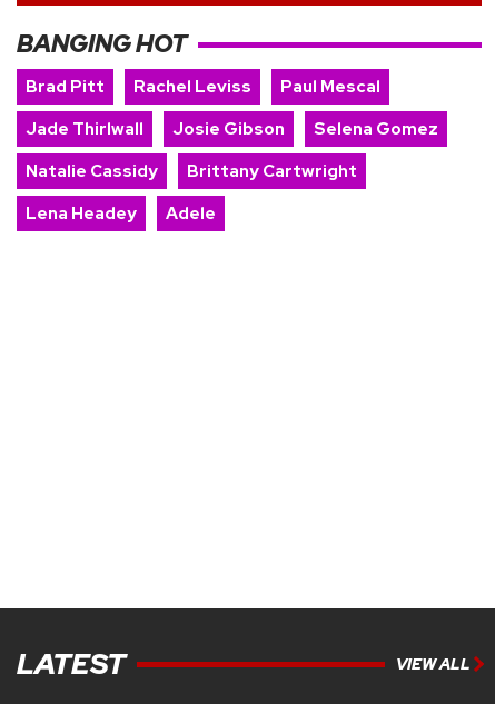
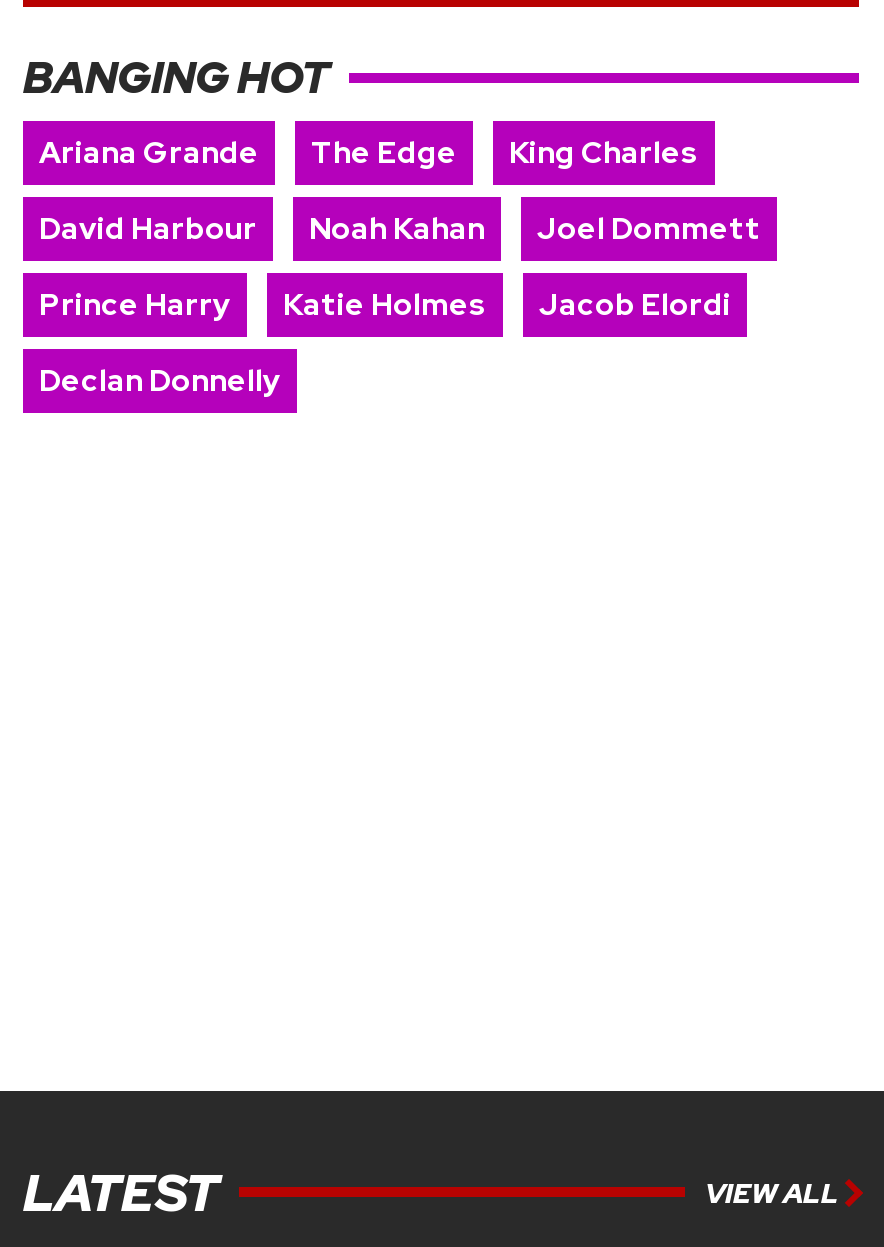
[26,76,380,98] Brad Pitt | Rachel Leviss | Paul Mescal -> [39,134,699,174] Ariana Grande | The Edge | King Charles
[26,118,438,140] Jade Thirlwall | Josie Gibson | Selena Gomez -> [39,210,761,250] David Harbour | Noah Kahan | Joel Dommett
[26,160,357,182] Natalie Cassidy | Brittany Cartwright -> [39,286,731,326] Prince Harry | Katie Holmes | Jacob Elordi
[26,202,216,225] Lena Headey | Adele -> [39,362,281,402] Declan Donnelly

